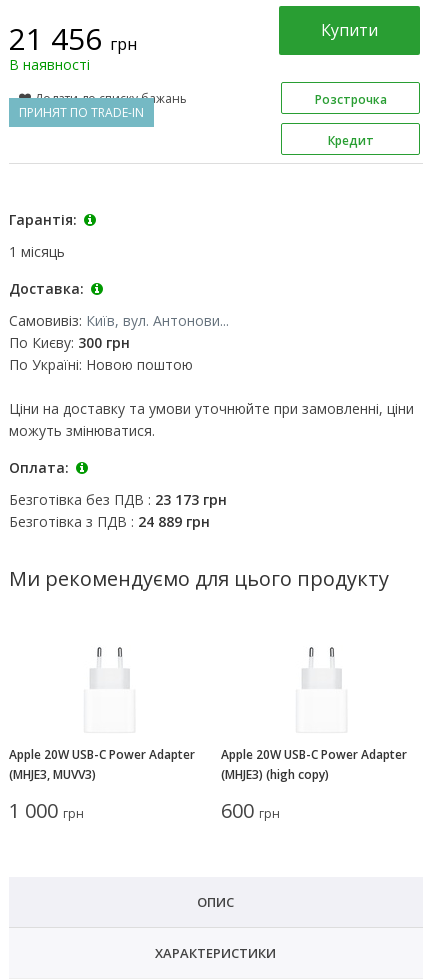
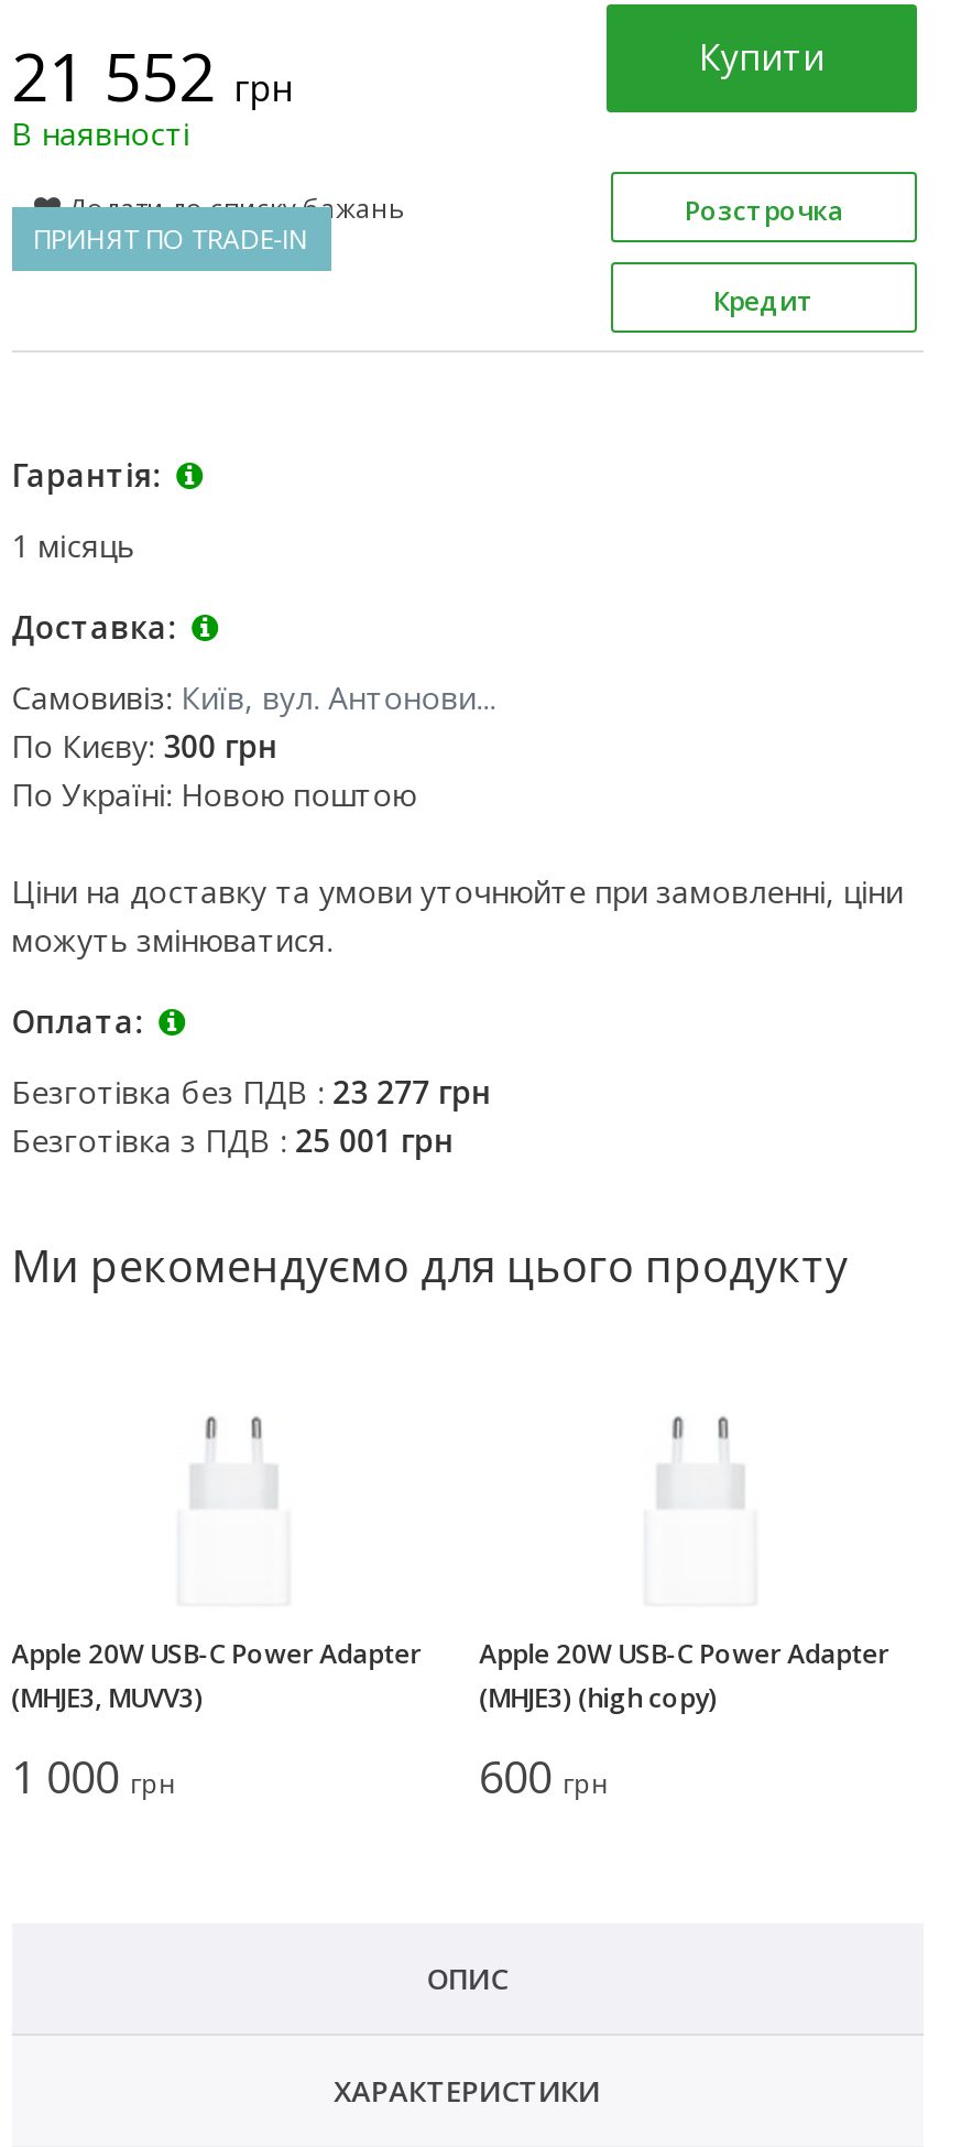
[9,18,137,59] 21 456 грн -> [11,30,293,120] 21 552 грн
[9,490,227,509] Безготівка без ПДВ : 23 173 грн -> [11,1070,491,1112] Безготівка без ПДВ : 23 277 грн
[9,512,210,531] Безготівка з ПДВ : 24 889 грн -> [11,1118,454,1160] Безготівка з ПДВ : 25 001 грн

